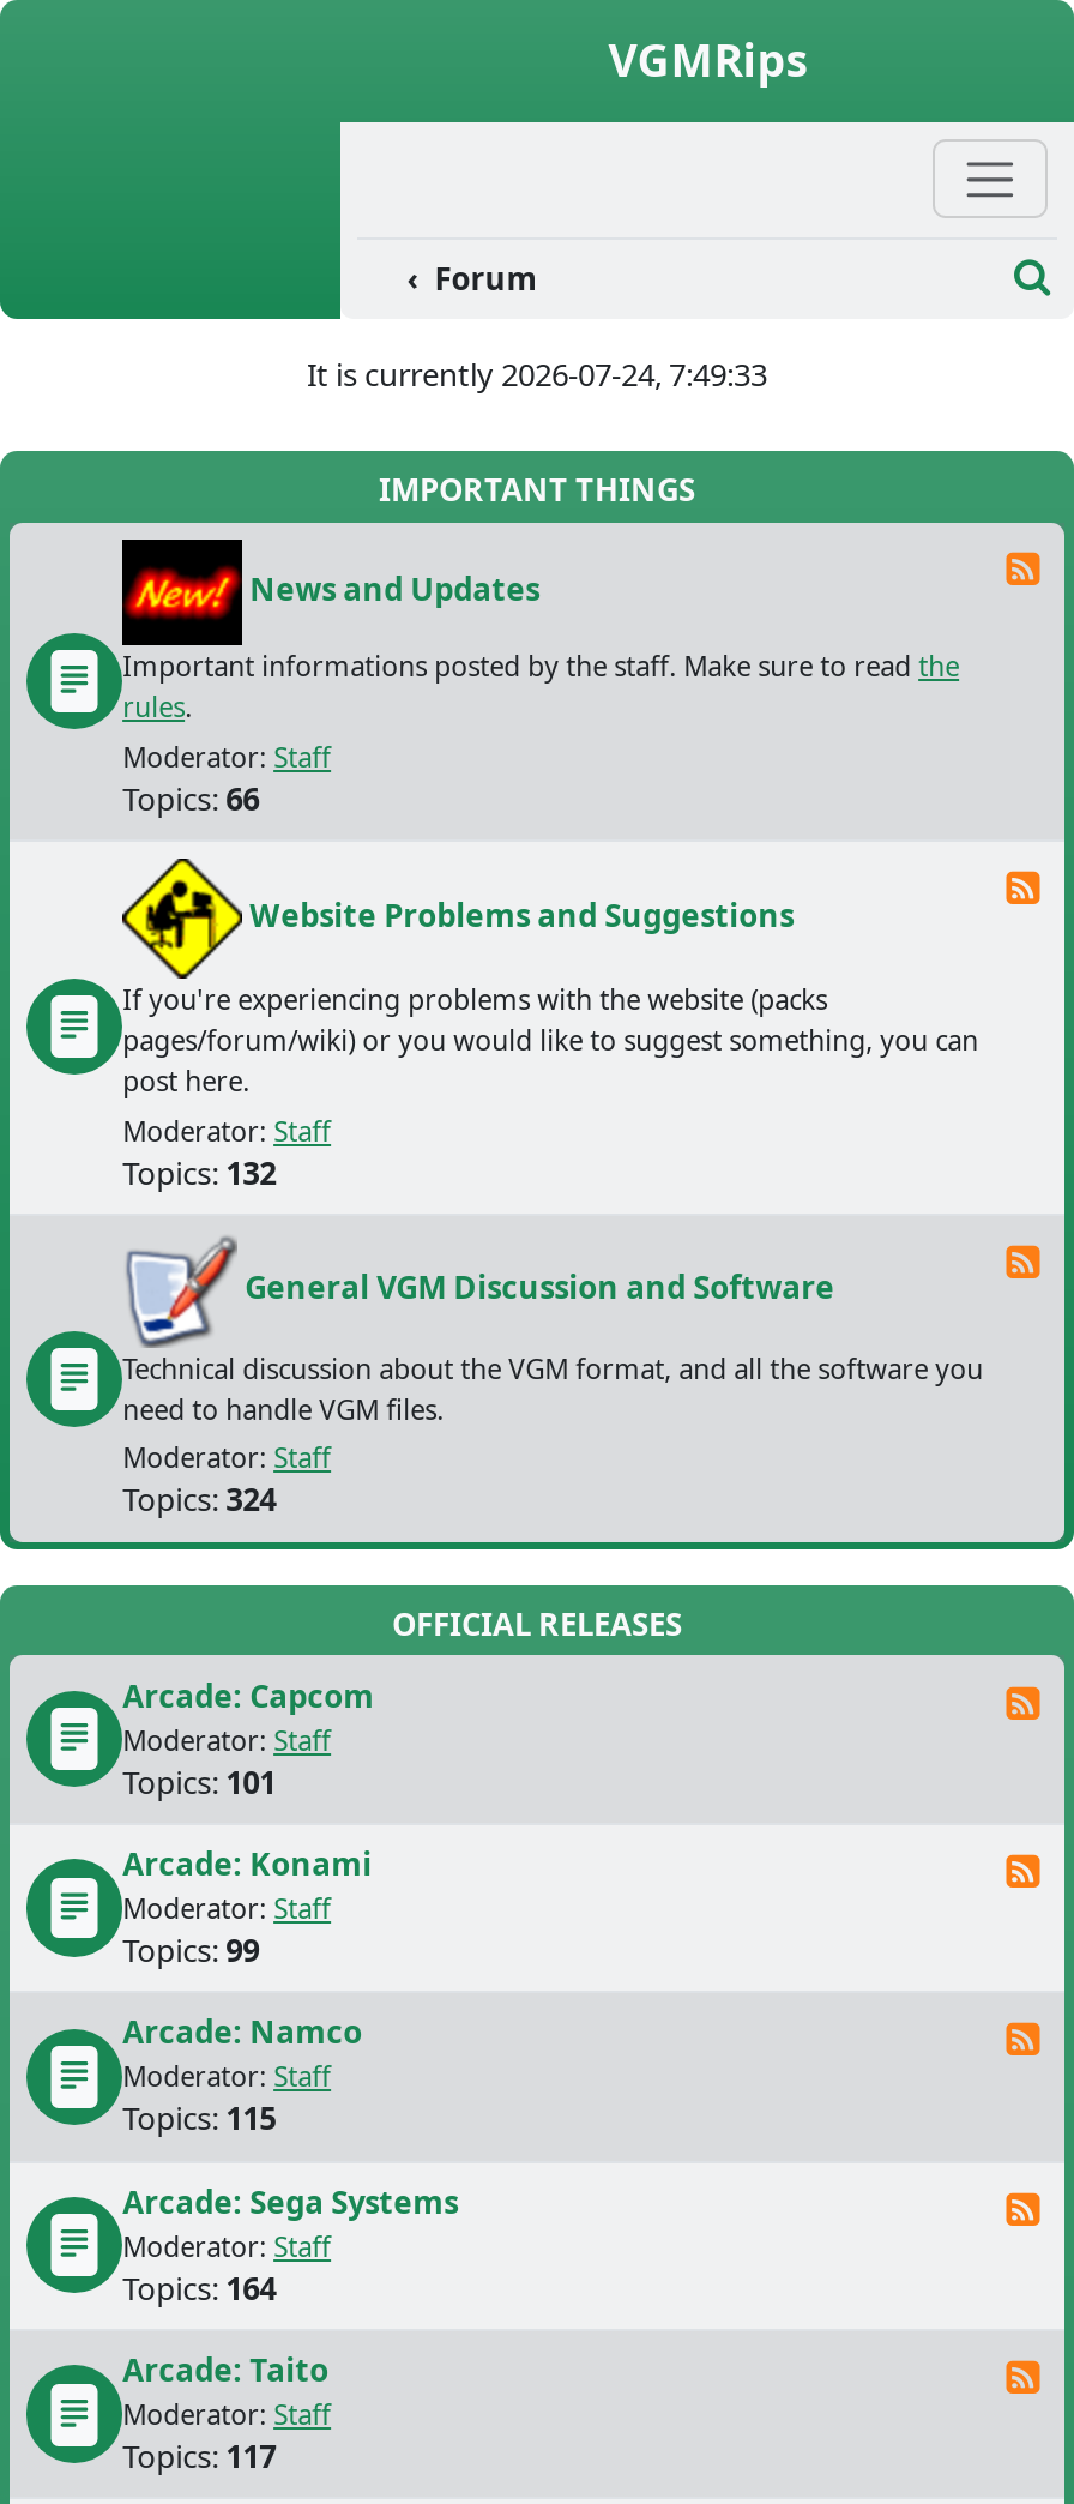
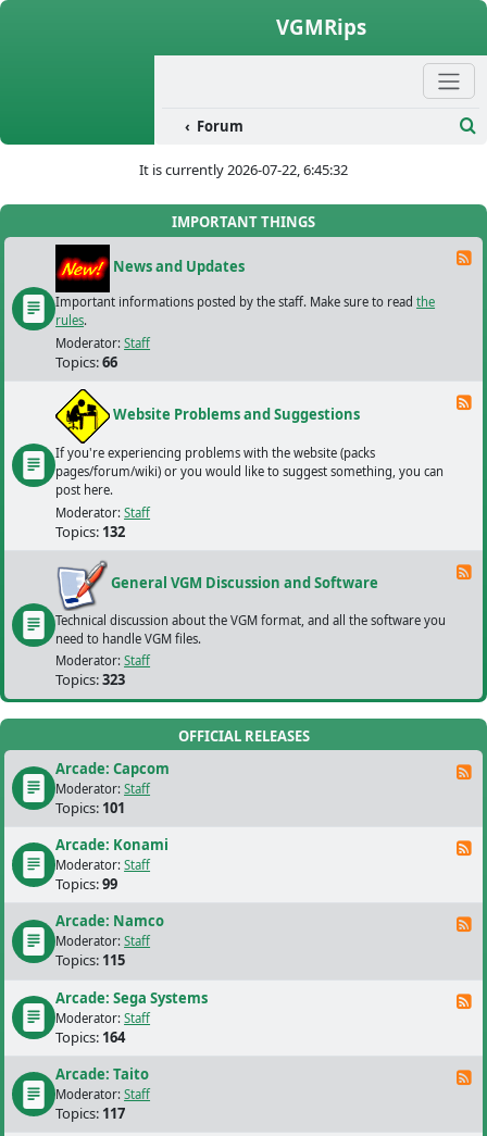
[307,354,767,397] It is currently 2026-07-24, 7:49:33 -> [139,160,348,180] It is currently 2026-07-22, 6:45:32
[123,1479,276,1522] Topics: 324 -> [56,670,125,690] Topics: 323

